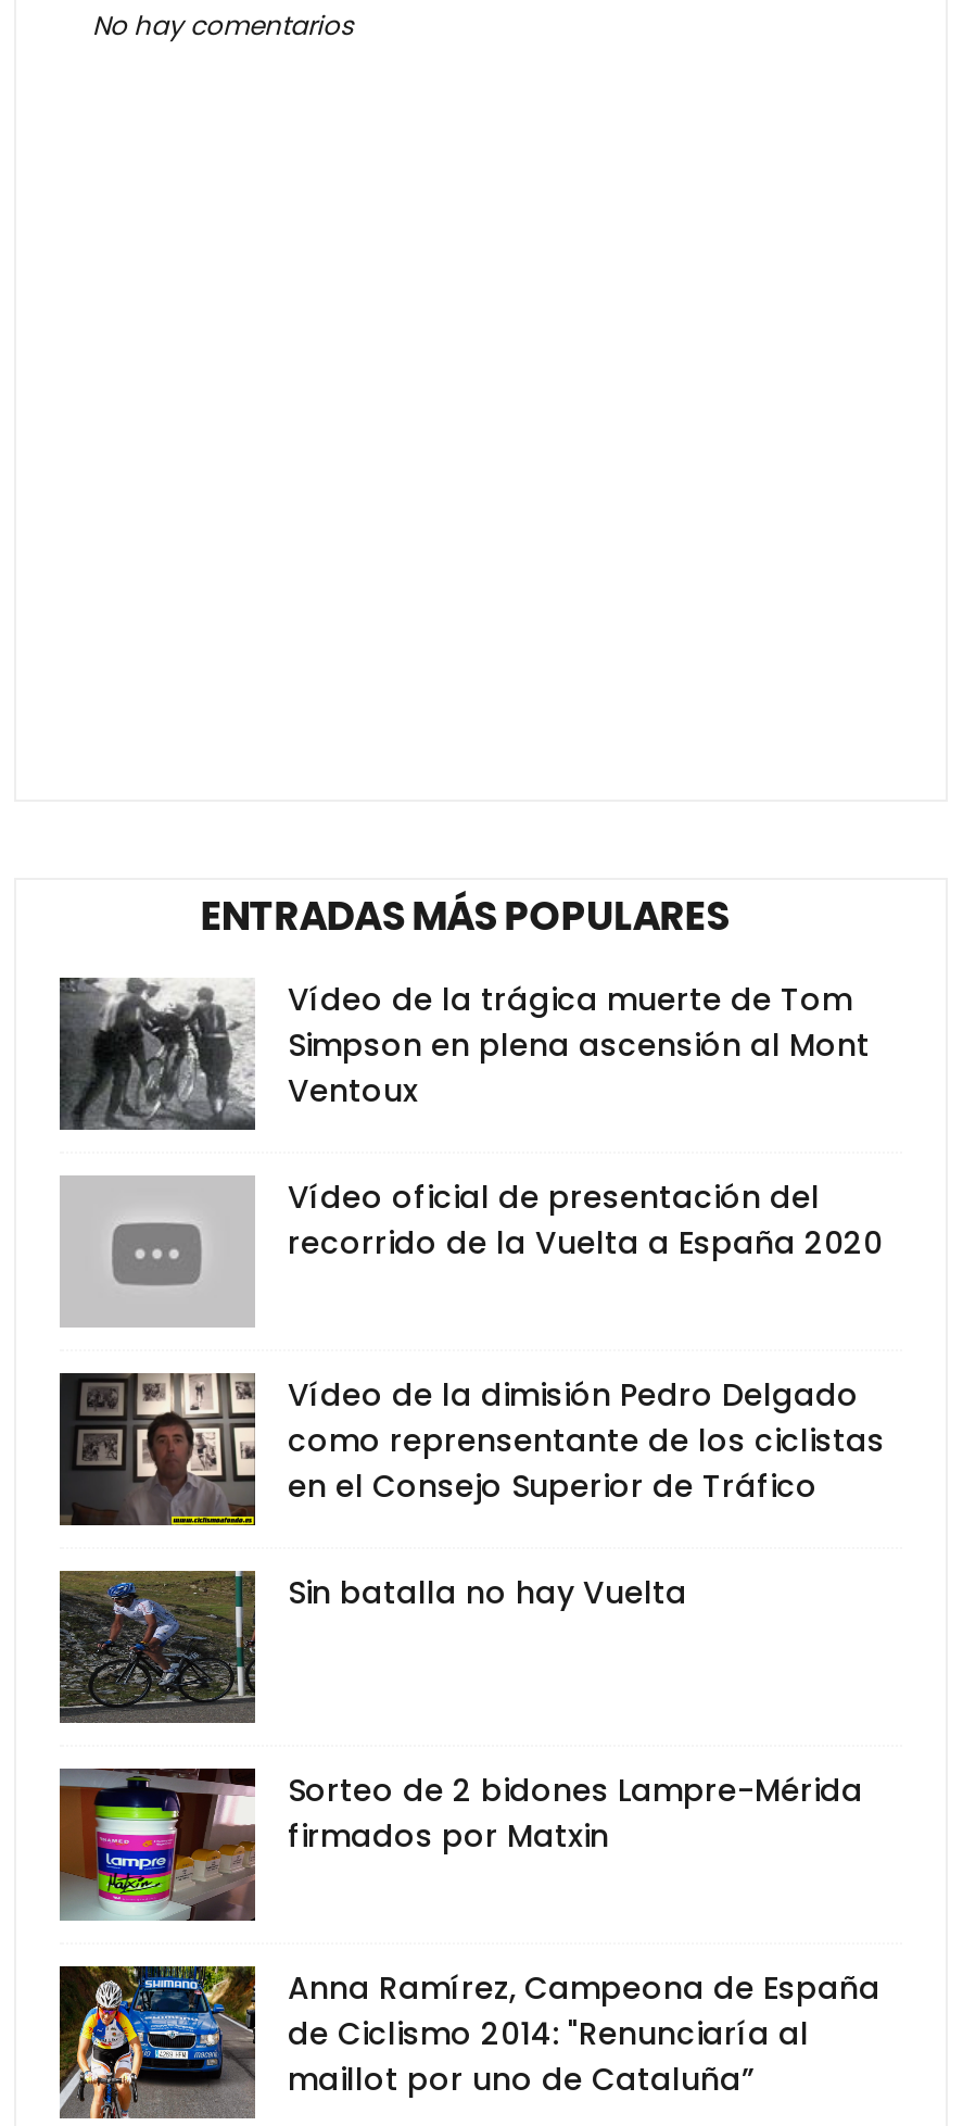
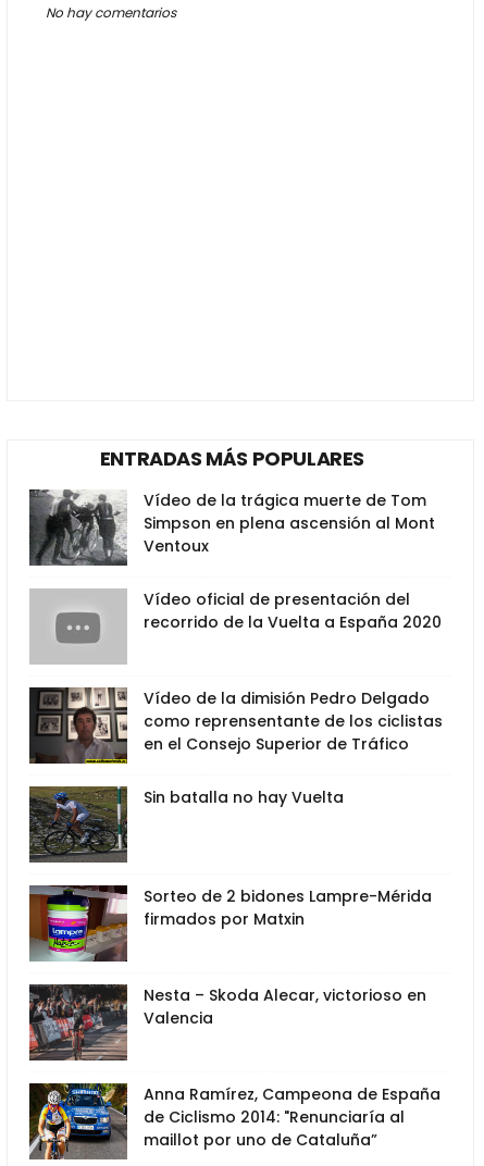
none -> [28,984,426,1060] [image] | Nesta – Skoda Alecar, victorioso en | Valencia

